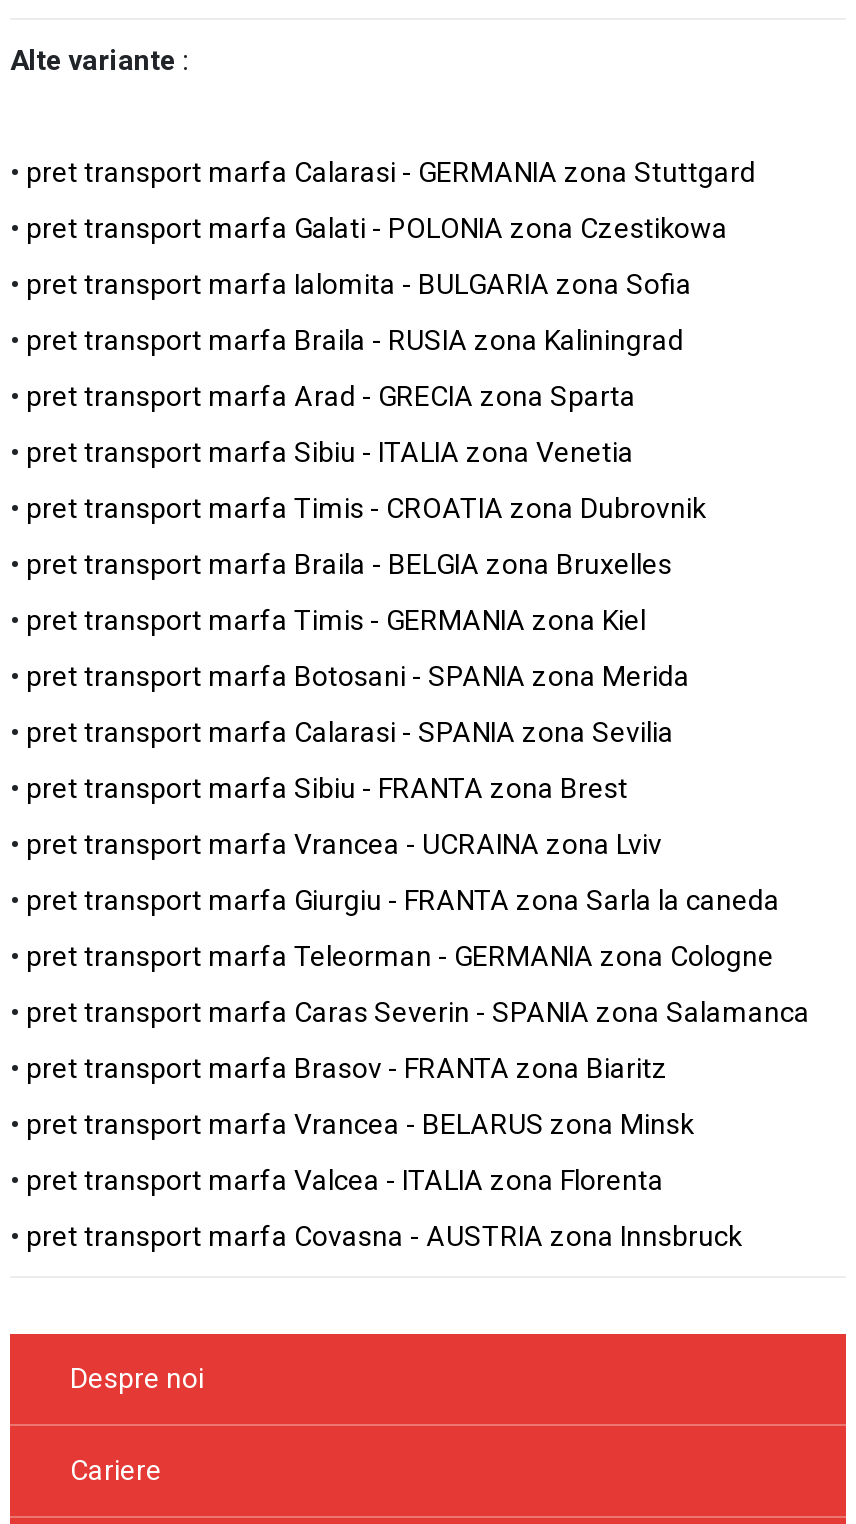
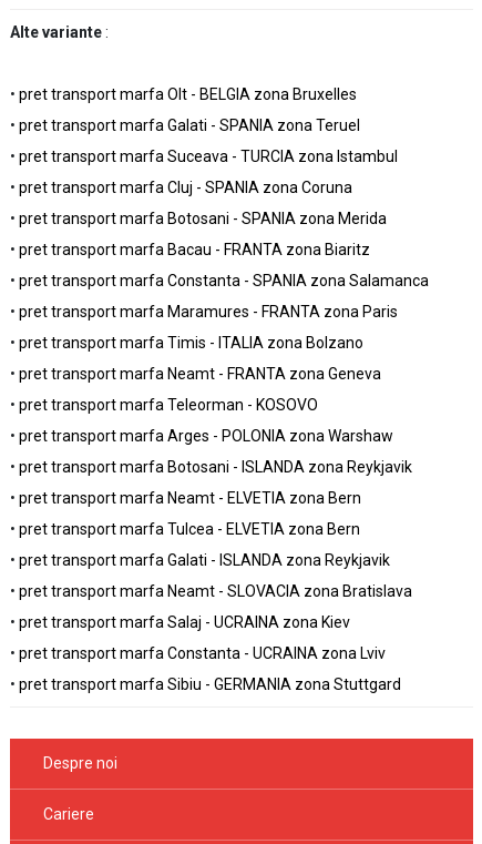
[10,156,756,636] • pret transport marfa Calarasi - GERMANIA zona Stuttgard | • pret transport marfa Galati - POLONIA zona Czestikowa | • pret transport marfa Ialomita - BULGARIA zona Sofia | • pret transport marfa Braila - RUSIA zona Kaliningrad | • pret transport marfa Arad - GRECIA zona Sparta | • pret transport marfa Sibiu - ITALIA zona Venetia | • pret transport marfa Timis - CROATIA zona Dubrovnik | • pret transport marfa Braila - BELGIA zona Bruxelles | • pret transport marfa Timis - GERMANIA zona Kiel -> [10,85,398,196] • pret transport marfa Olt - BELGIA zona Bruxelles | • pret transport marfa Galati - SPANIA zona Teruel | • pret transport marfa Suceava - TURCIA zona Istambul | • pret transport marfa Cluj - SPANIA zona Coruna
moved [10,660,690,692] -> [10,210,387,227]: • pret transport marfa Botosani - SPANIA zona Merida
[10,716,810,1252] • pret transport marfa Calarasi - SPANIA zona Sevilia | • pret transport marfa Sibiu - FRANTA zona Brest | • pret transport marfa Vrancea - UCRAINA zona Lviv | • pret transport marfa Giurgiu - FRANTA zona Sarla la caneda | • pret transport marfa Teleorman - GERMANIA zona Cologne | • pret transport marfa Caras Severin - SPANIA zona Salamanca | • pret transport marfa Brasov - FRANTA zona Biaritz | • pret transport marfa Vrancea - BELARUS zona Minsk | • pret transport marfa Valcea - ITALIA zona Florenta | • pret transport marfa Covasna - AUSTRIA zona Innsbruck -> [10,241,429,693] • pret transport marfa Bacau - FRANTA zona Biaritz | • pret transport marfa Constanta - SPANIA zona Salamanca | • pret transport marfa Maramures - FRANTA zona Paris | • pret transport marfa Timis - ITALIA zona Bolzano | • pret transport marfa Neamt - FRANTA zona Geneva | • pret transport marfa Teleorman - KOSOVO | • pret transport marfa Arges - POLONIA zona Warshaw | • pret transport marfa Botosani - ISLANDA zona Reykjavik | • pret transport marfa Neamt - ELVETIA zona Bern | • pret transport marfa Tulcea - ELVETIA zona Bern | • pret transport marfa Galati - ISLANDA zona Reykjavik | • pret transport marfa Neamt - SLOVACIA zona Bratislava | • pret transport marfa Salaj - UCRAINA zona Kiev | • pret transport marfa Constanta - UCRAINA zona Lviv | • pret transport marfa Sibiu - GERMANIA zona Stuttgard

